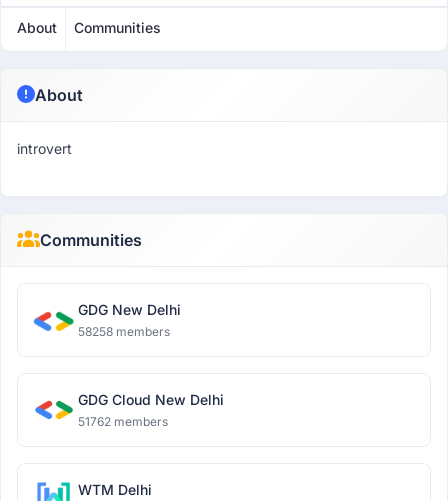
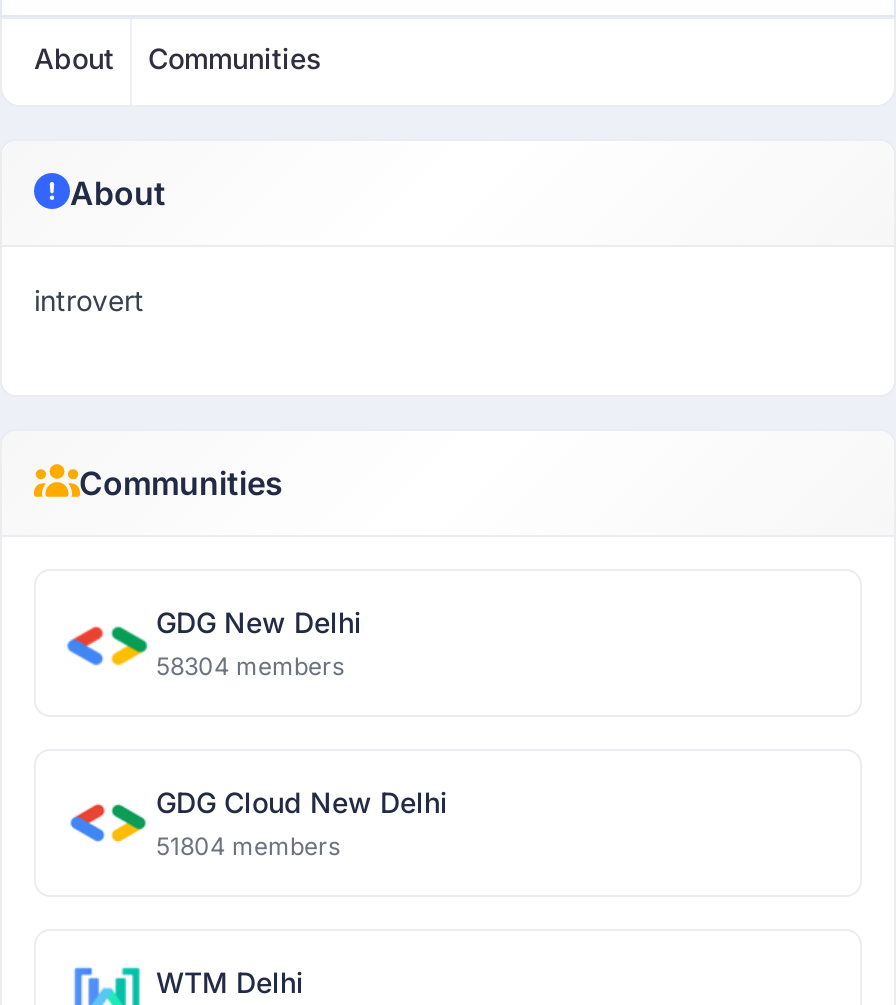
[78,324,170,339] 58258 members -> [156,651,344,681] 58304 members
[78,414,168,429] 51762 members -> [156,831,340,861] 51804 members

